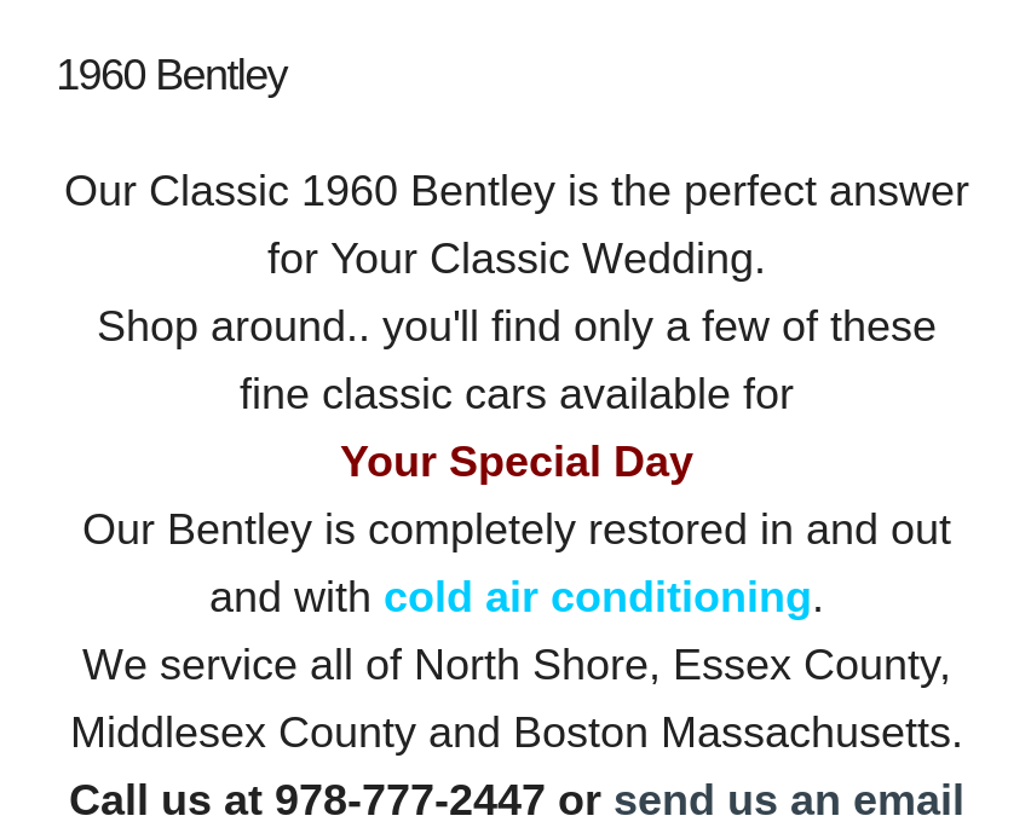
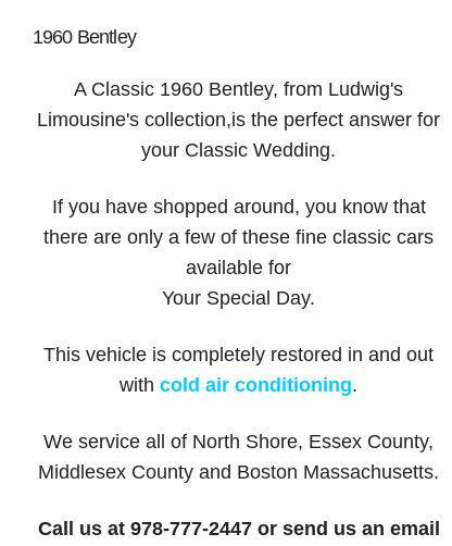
[64,167,969,621] Our Classic 1960 Bentley is the perfect answer | for Your Classic Wedding. | Shop around.. you'll find only a few of these | fine classic cars available for | Your Special Day | Our Bentley is completely restored in and out | and with cold air conditioning. -> [37,78,441,396] A Classic 1960 Bentley, from Ludwig's | Limousine's collection,is the perfect answer for | your Classic Wedding. | If you have shopped around, you know that | there are only a few of these fine classic cars | available for | Your Special Day. | This vehicle is completely restored in and out | with cold air conditioning.

